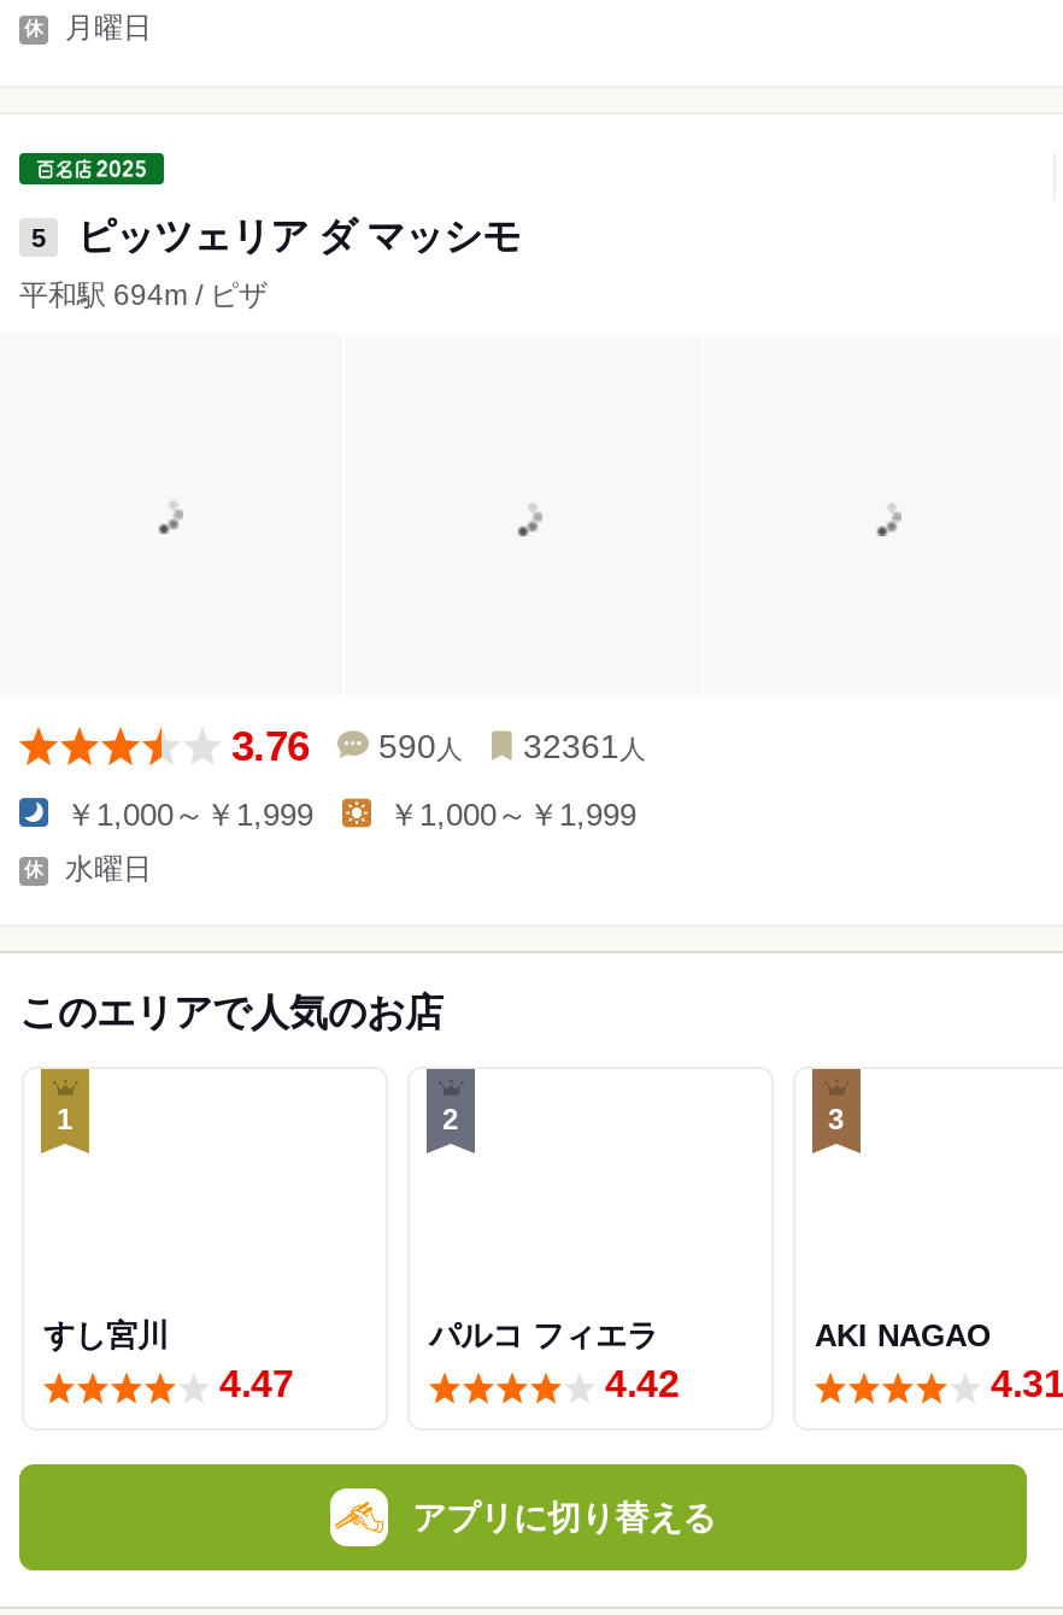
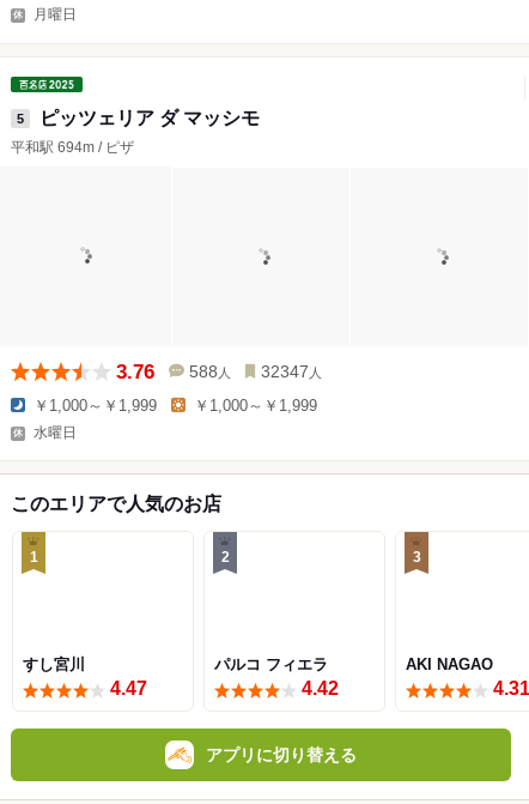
[378,727,463,766] 590人 -> [189,362,231,381] 588人
[523,727,646,766] 32361人 -> [261,362,322,381] 32347人

